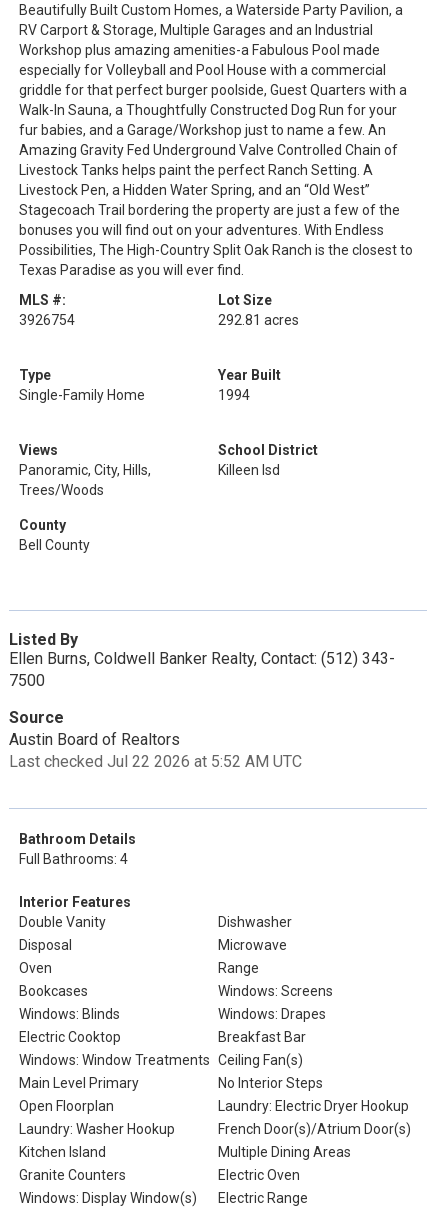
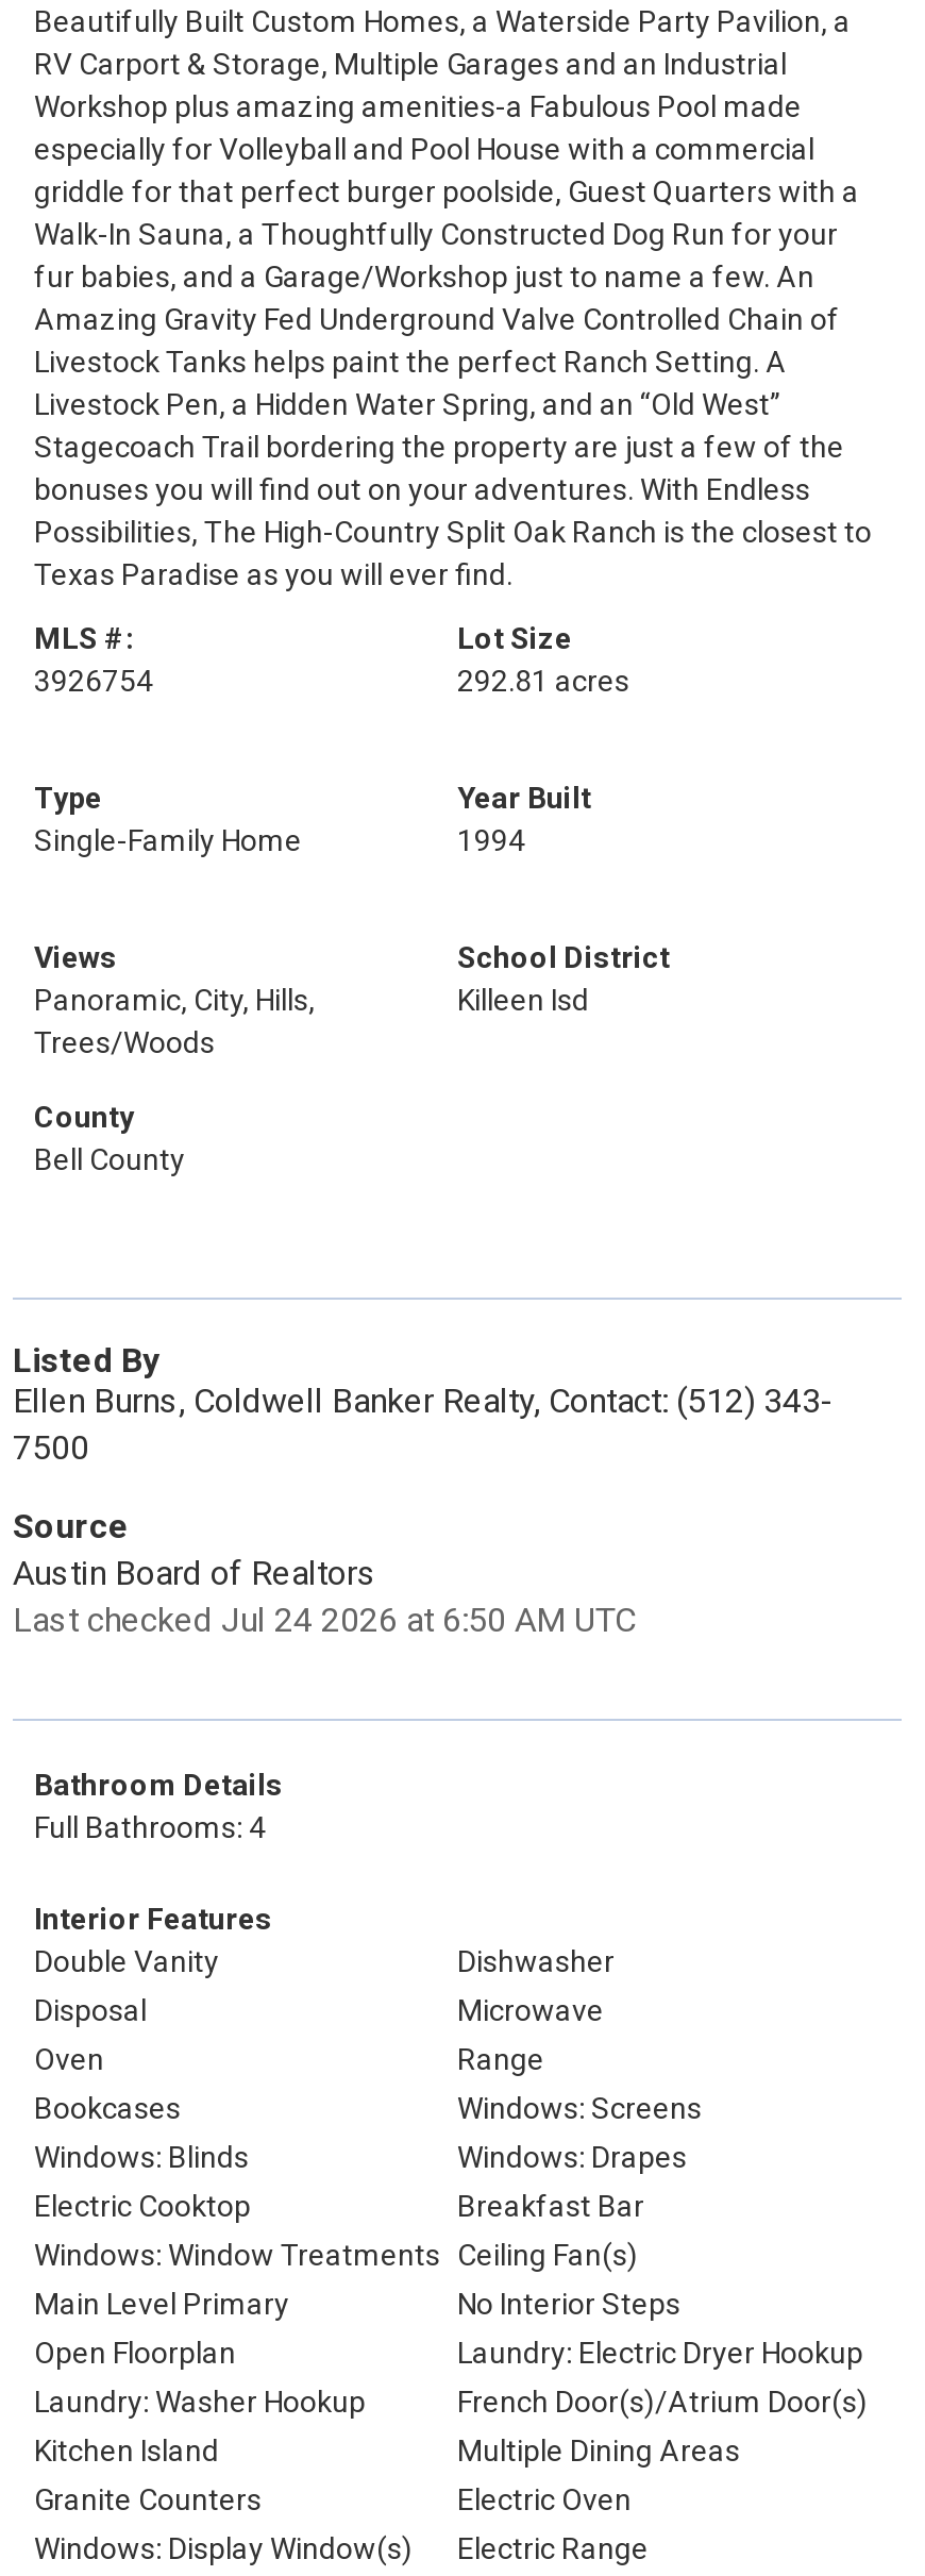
[9,752,302,771] Last checked Jul 22 2026 at 5:52 AM UTC -> [13,1600,636,1640] Last checked Jul 24 2026 at 6:50 AM UTC

